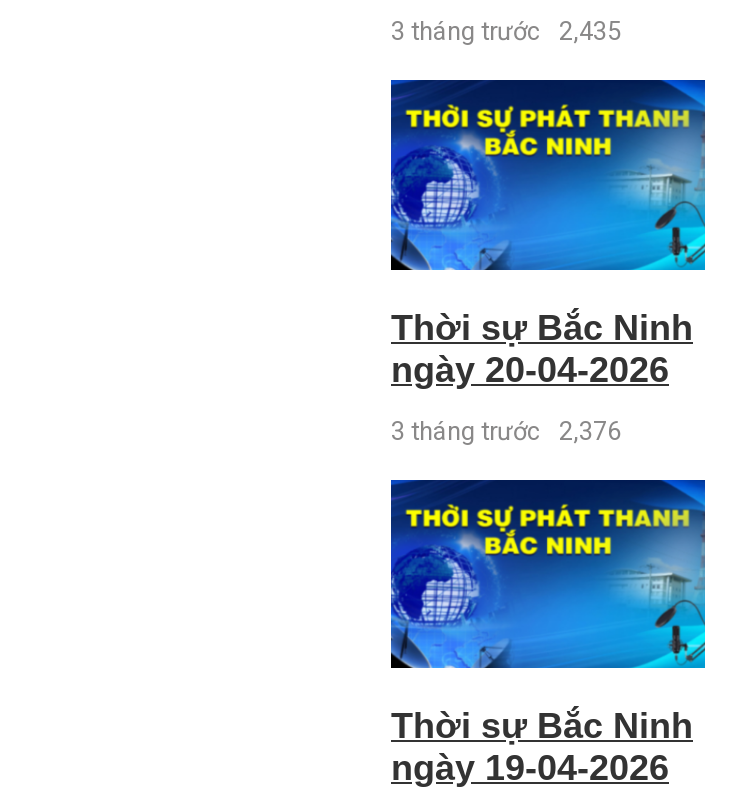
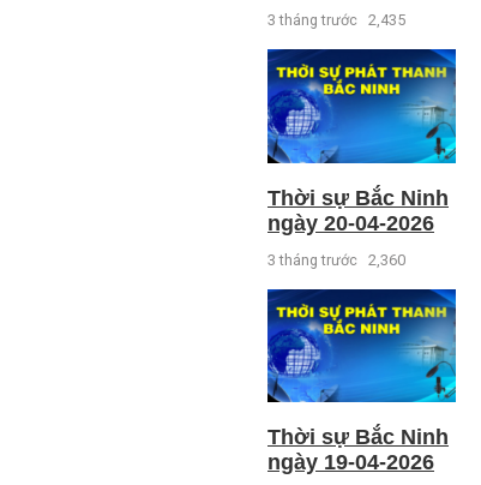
[391,415,621,445] 3 tháng trước 2,376 -> [267,251,405,269] 3 tháng trước 2,360

